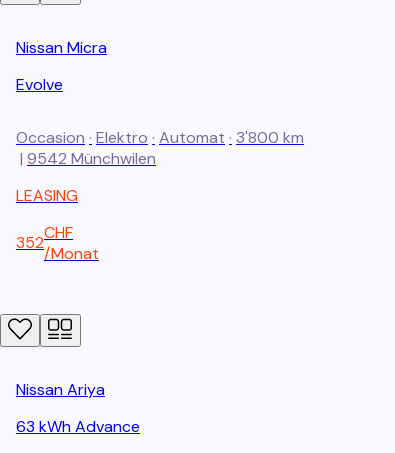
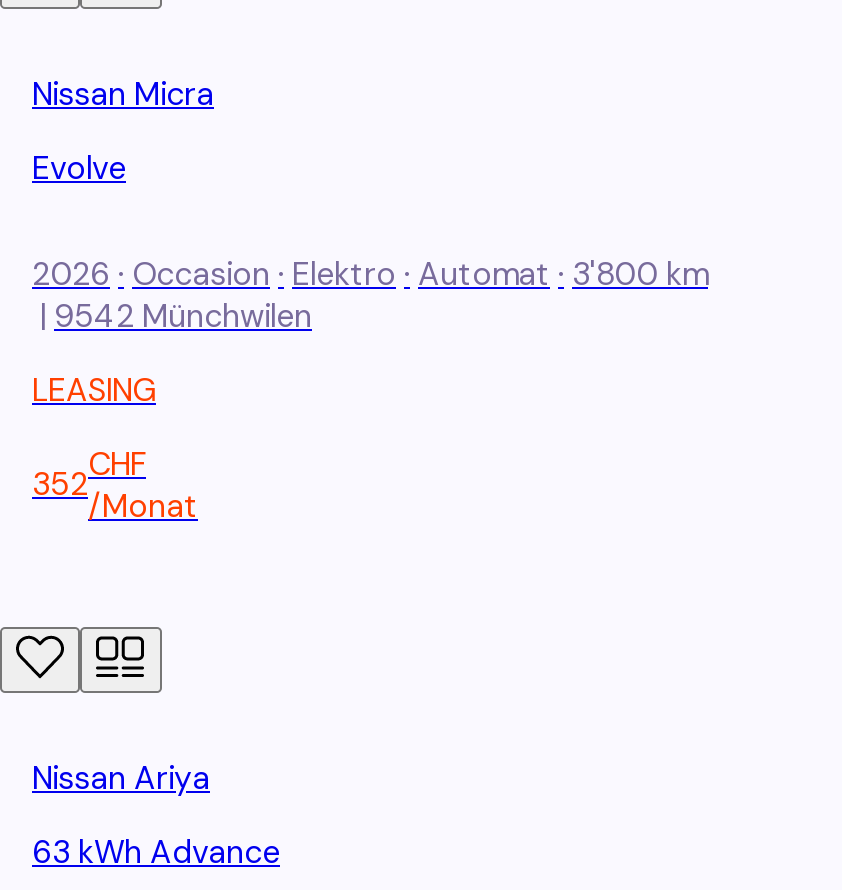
[16,127,304,148] Occasion · Elektro · Automat · 3'800 km -> [32,252,708,294] 2026 · Occasion · Elektro · Automat · 3'800 km

